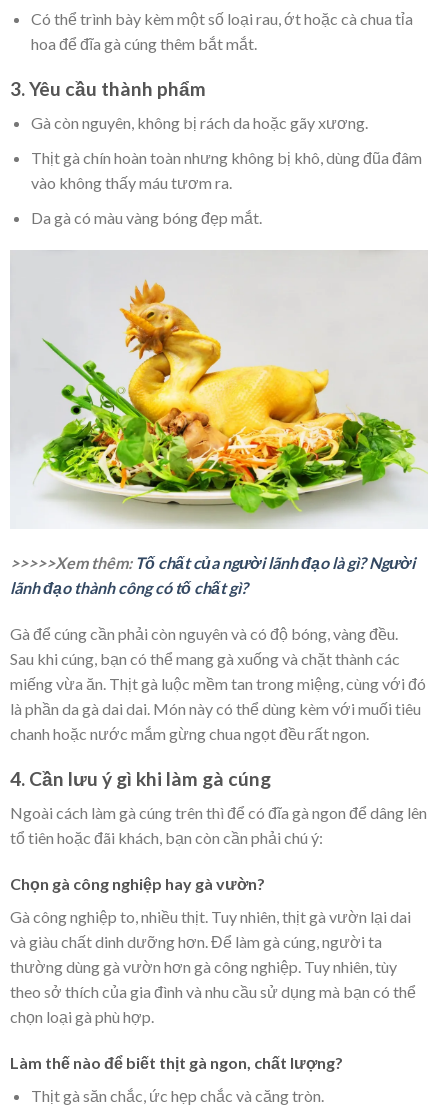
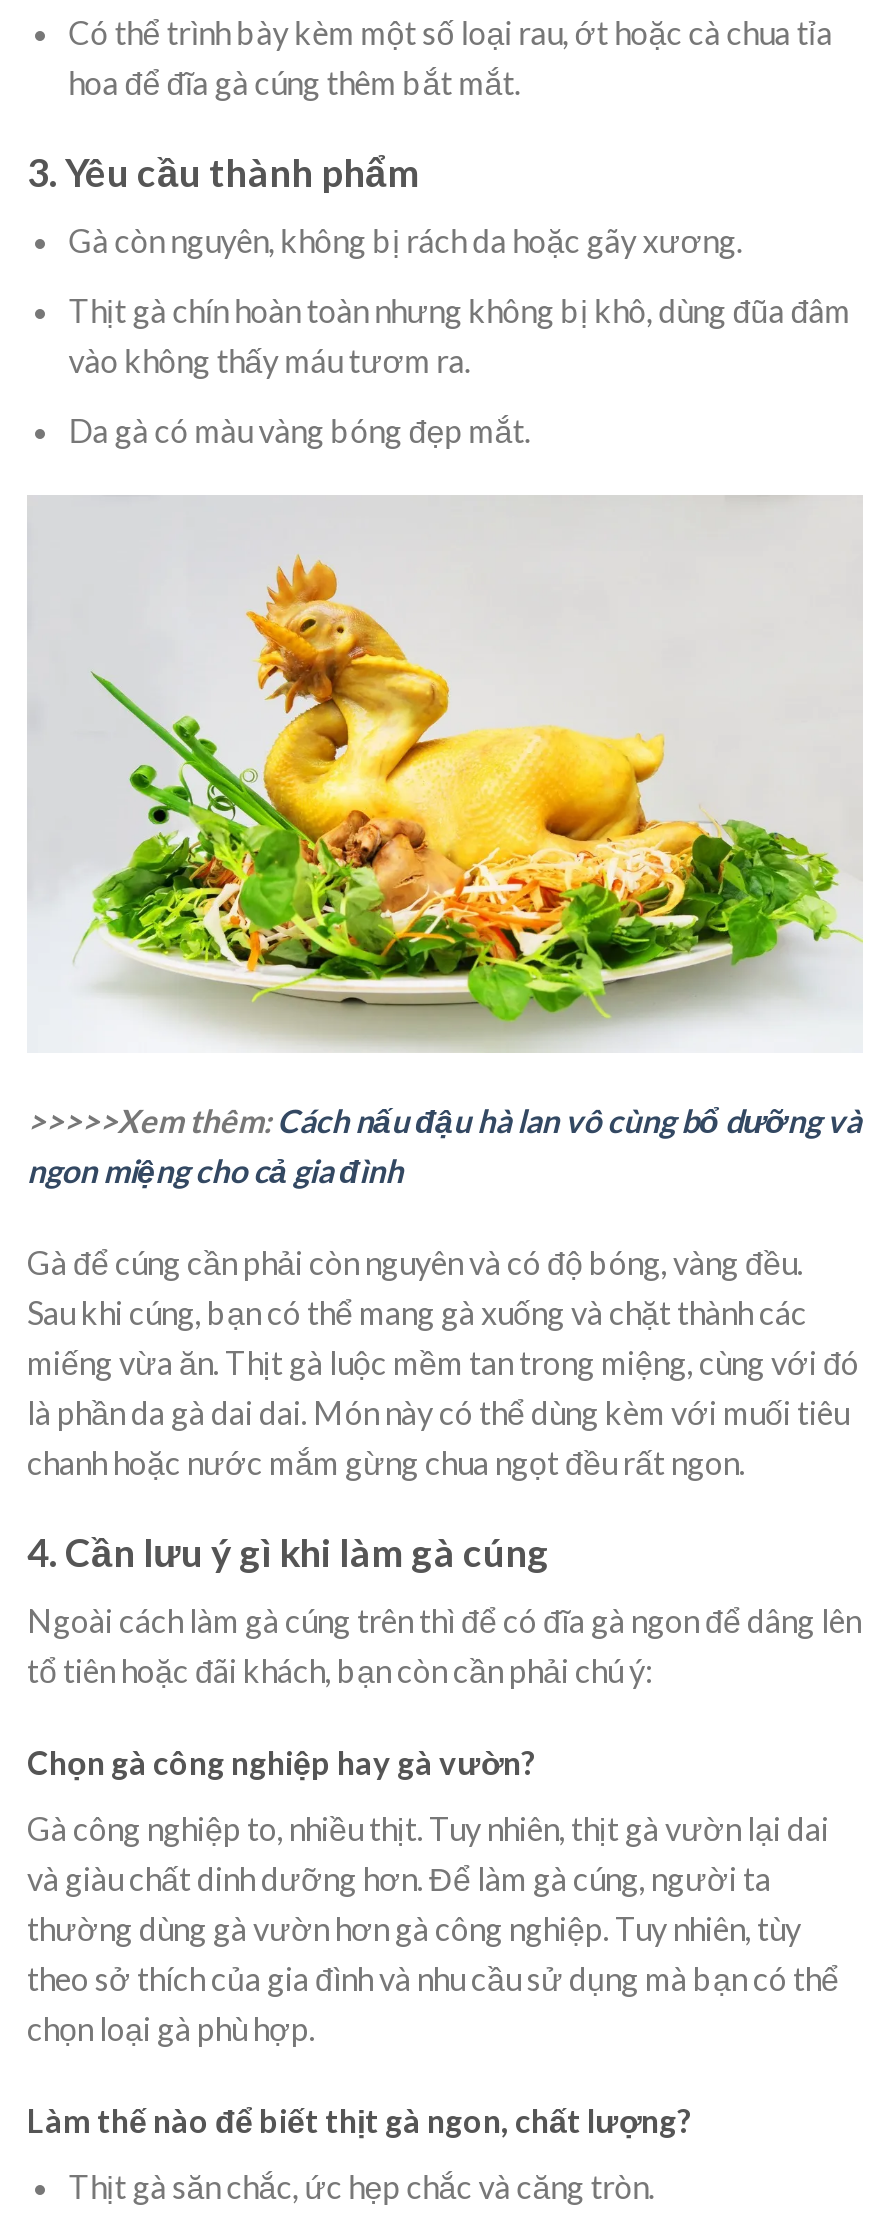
[10,553,415,597] >>>>>Xem thêm: Tố chất của người lãnh đạo là gì? Người | lãnh đạo thành công có tố chất gì? -> [27,1101,861,1189] >>>>>Xem thêm: Cách nấu đậu hà lan vô cùng bổ dưỡng và | ngon miệng cho cả gia đình

